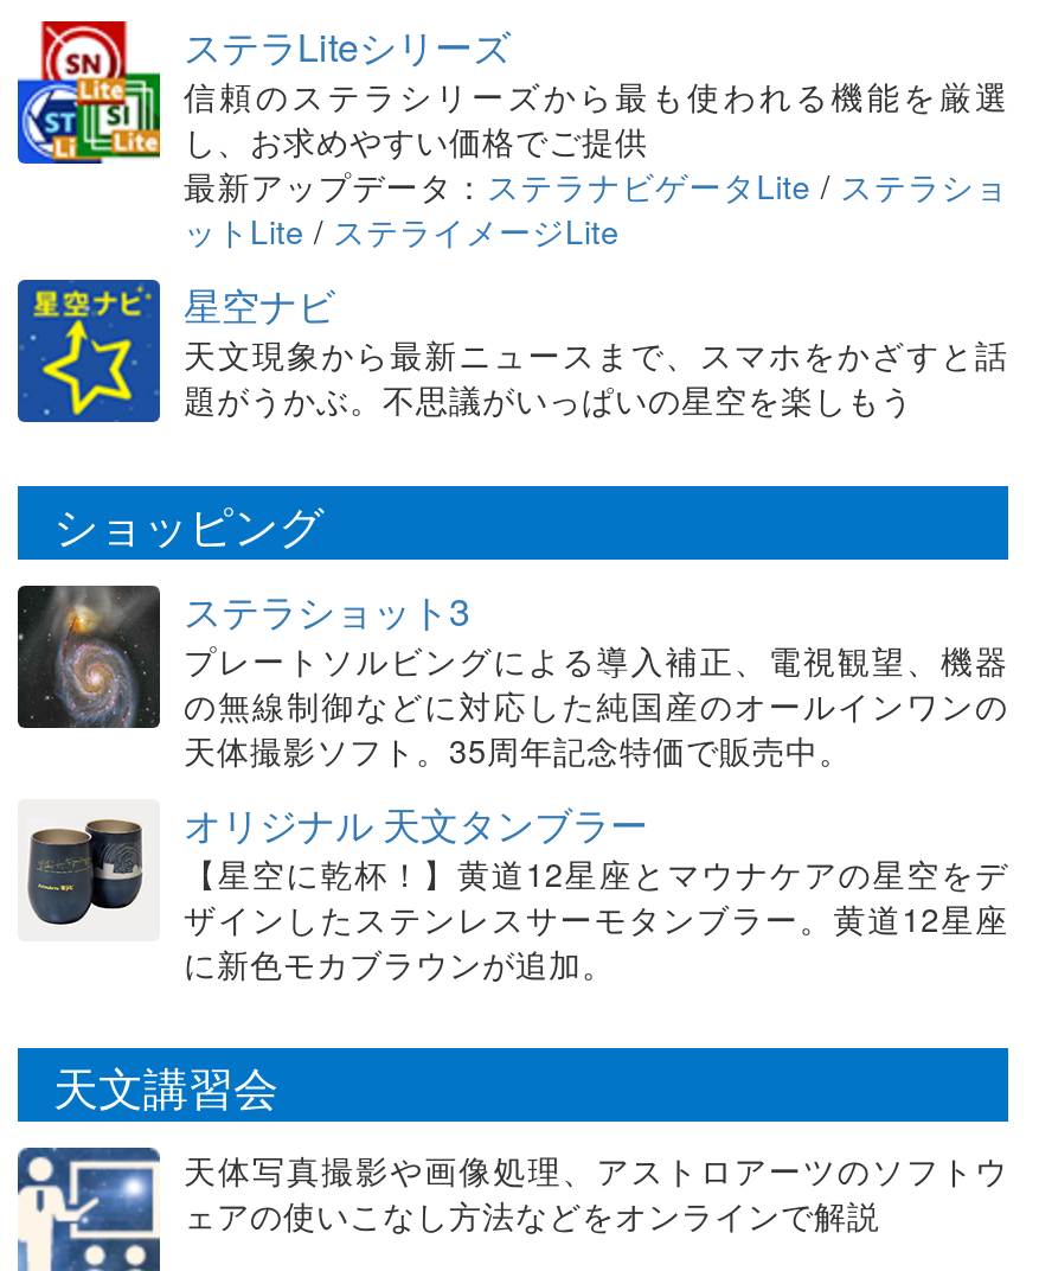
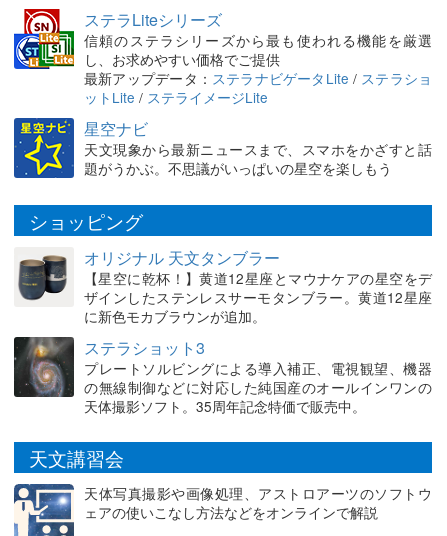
moved [15,582,1008,772] -> [13,336,432,416]: [image] | ステラショット3 | プレートソルビングによる導入補正、電視観望、機器 | の無線制御などに対応した純国産のオールインワンの | 天体撮影ソフト。35周年記念特価で販売中。
moved [25,796,1008,985] -> [17,246,432,326]: [image] | オリジナル 天文タンブラー | 【星空に乾杯！】黄道12星座とマウナケアの星空をデ | ザインしたステンレスサーモタンブラー。黄道12星座 | に新色モカブラウンが追加。

